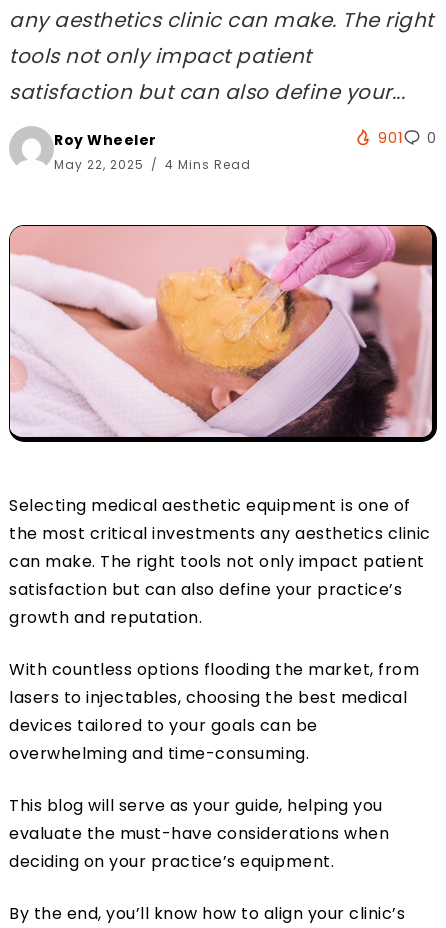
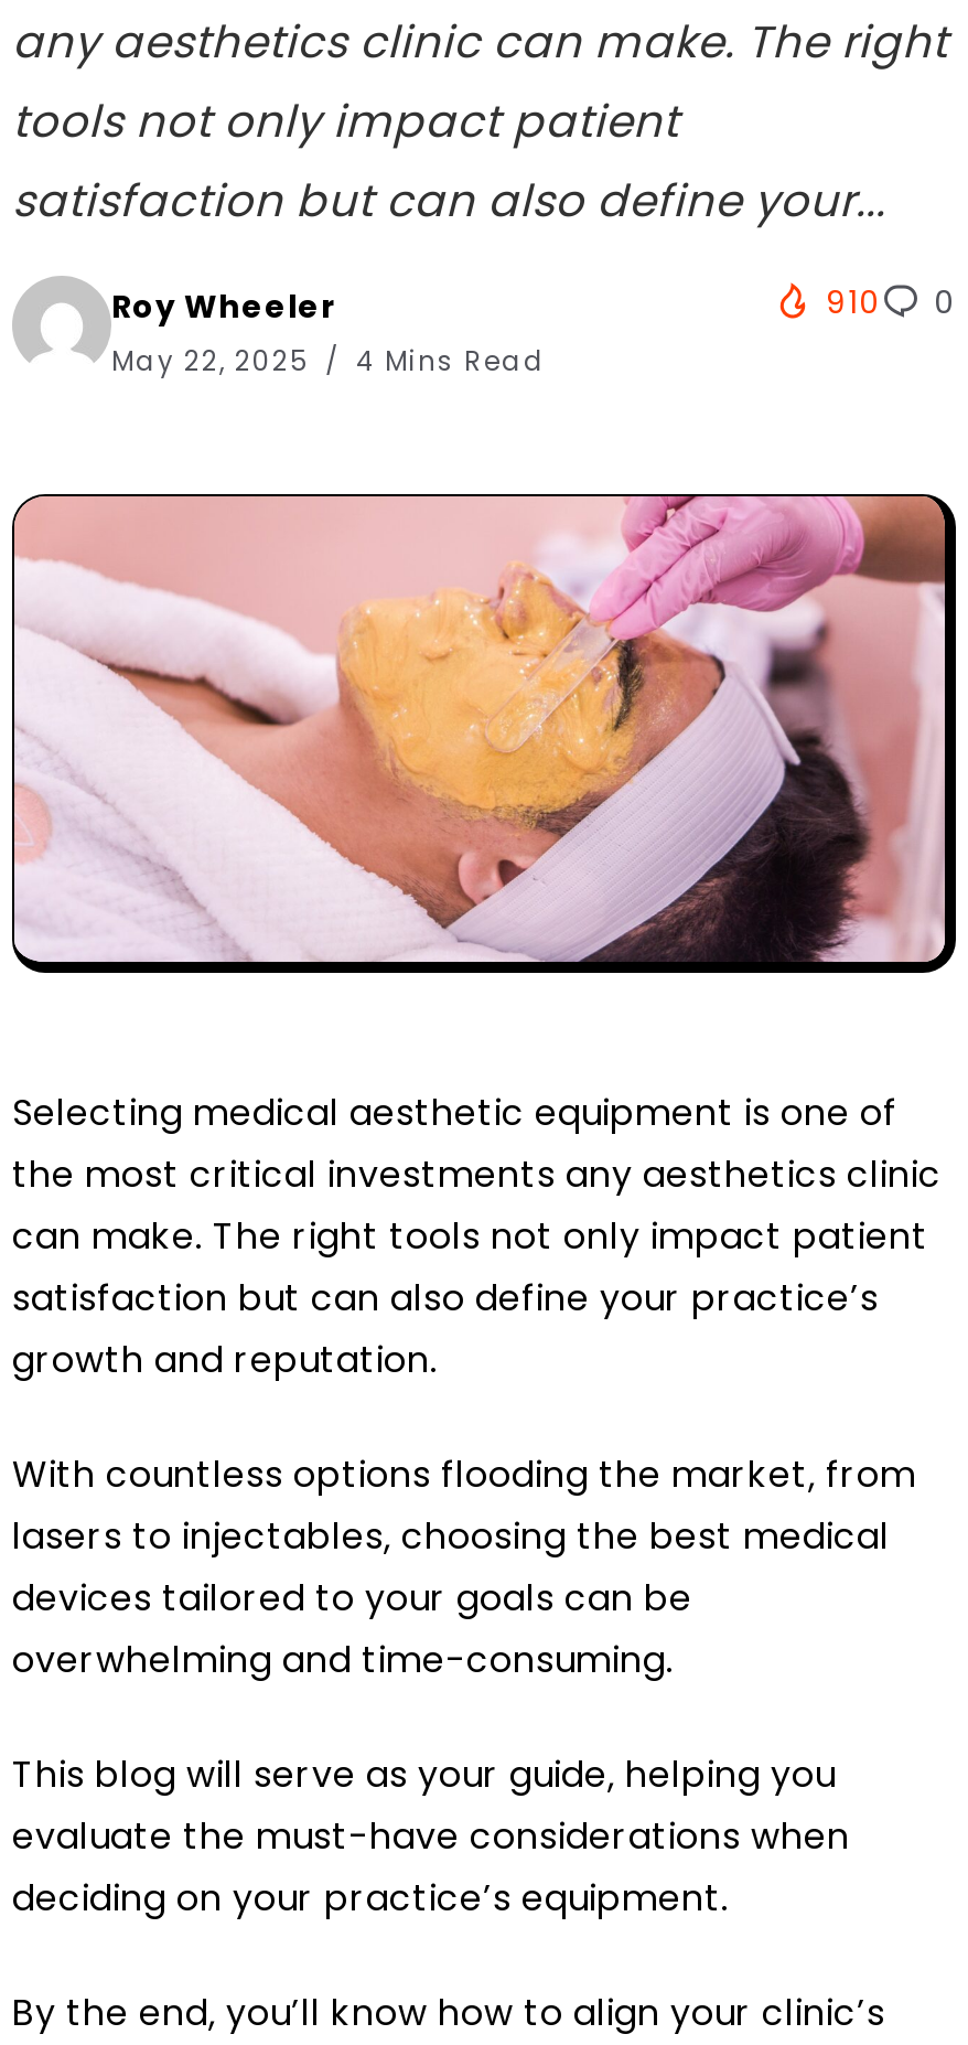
[378,127,437,147] 901 0 -> [826,279,956,323] 910 0

